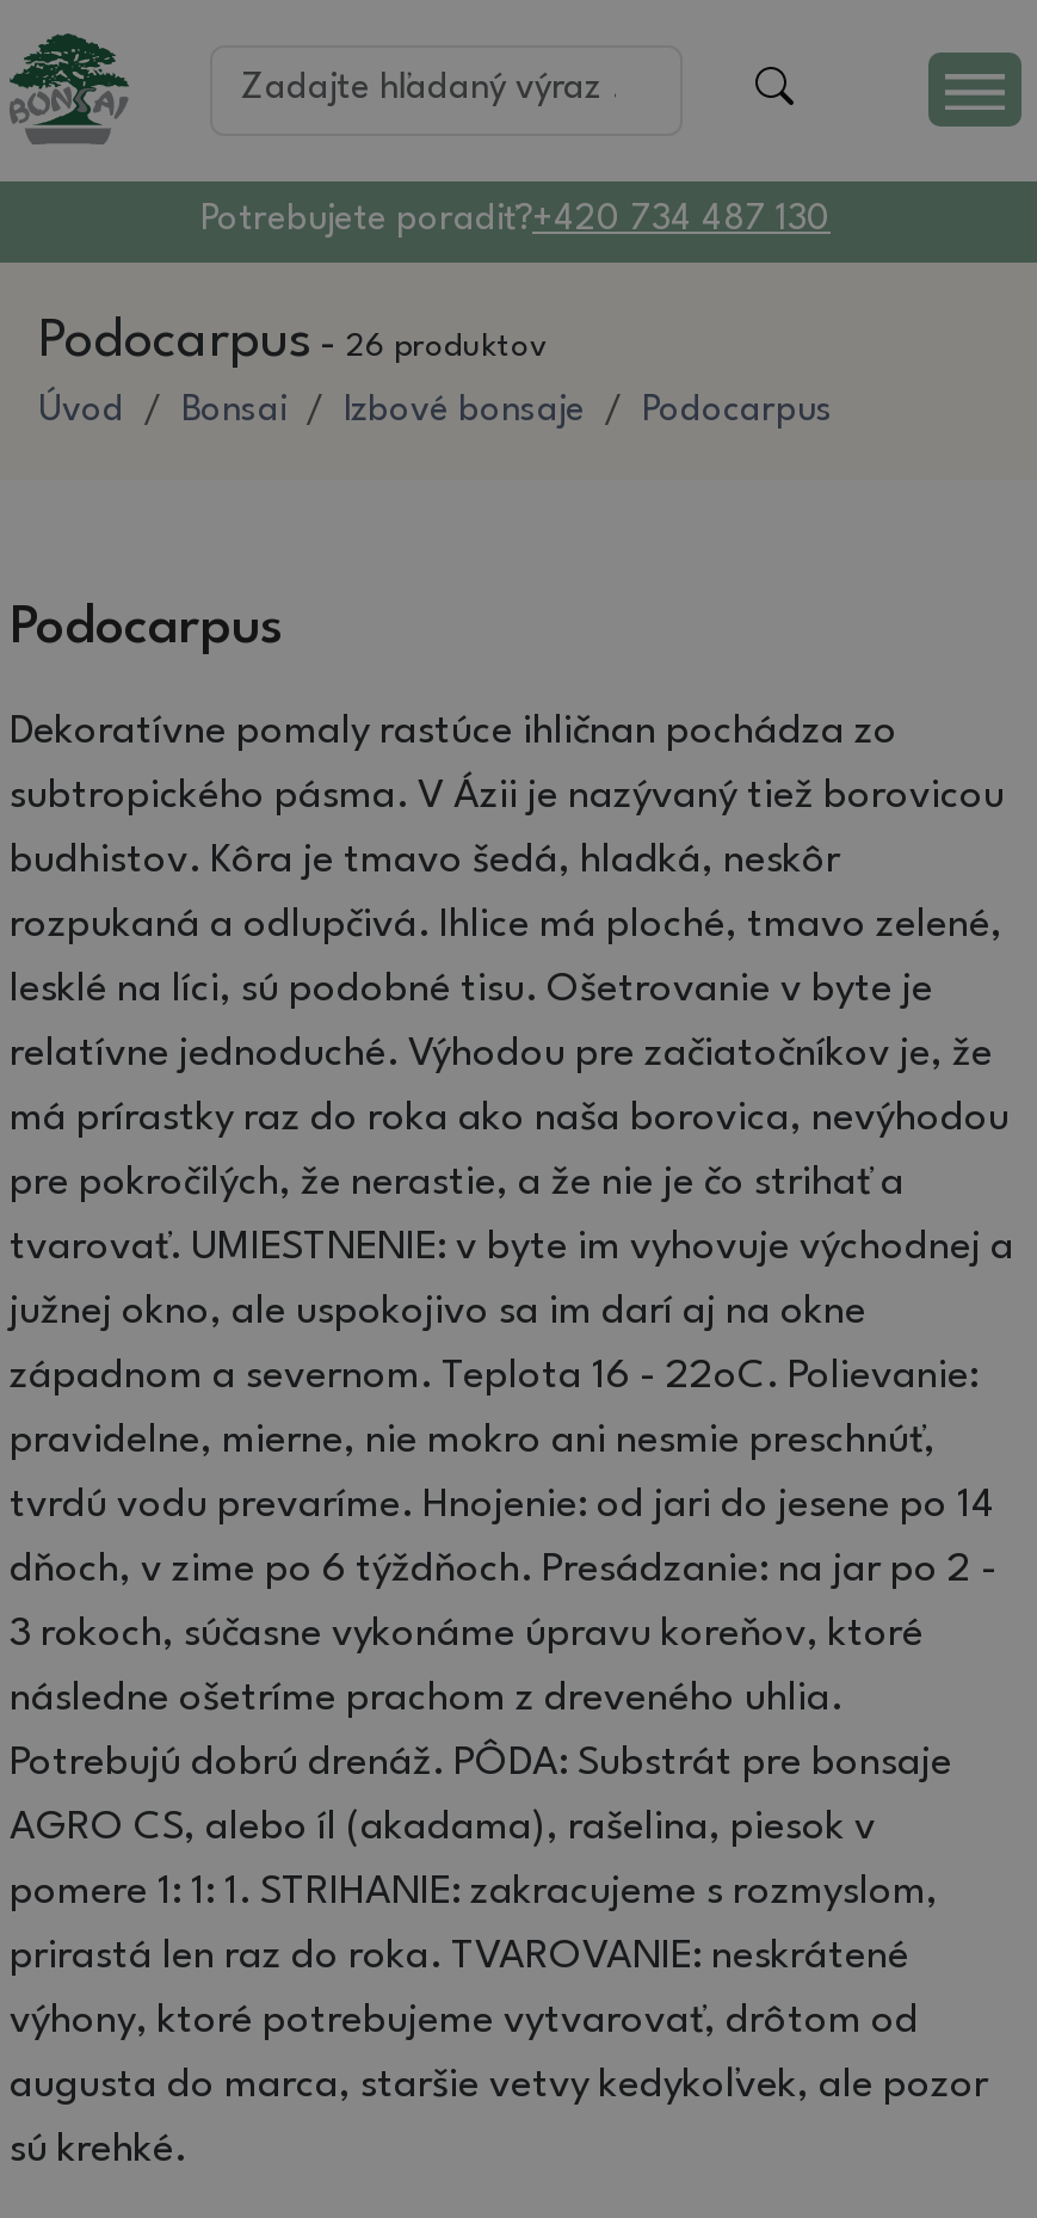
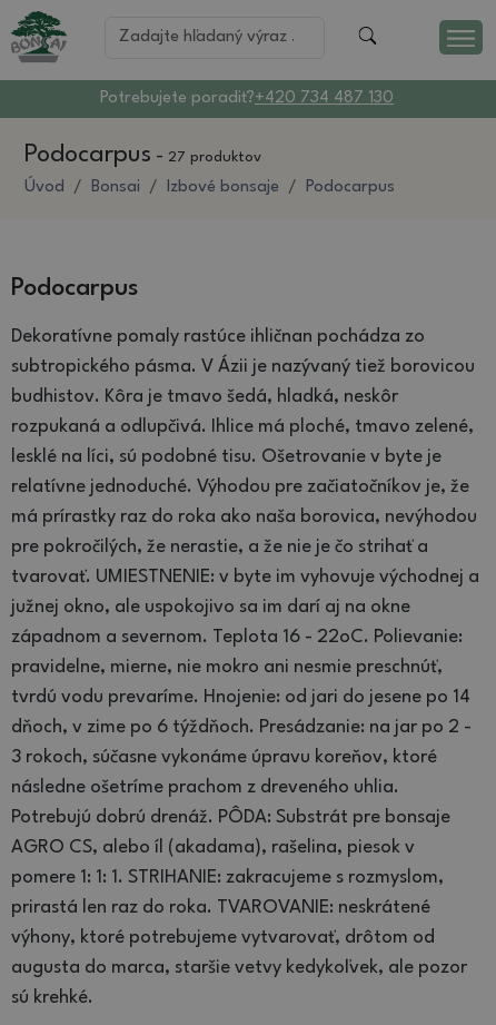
[38,316,547,368] Podocarpus - 26 produktov -> [24,143,261,167] Podocarpus - 27 produktov

